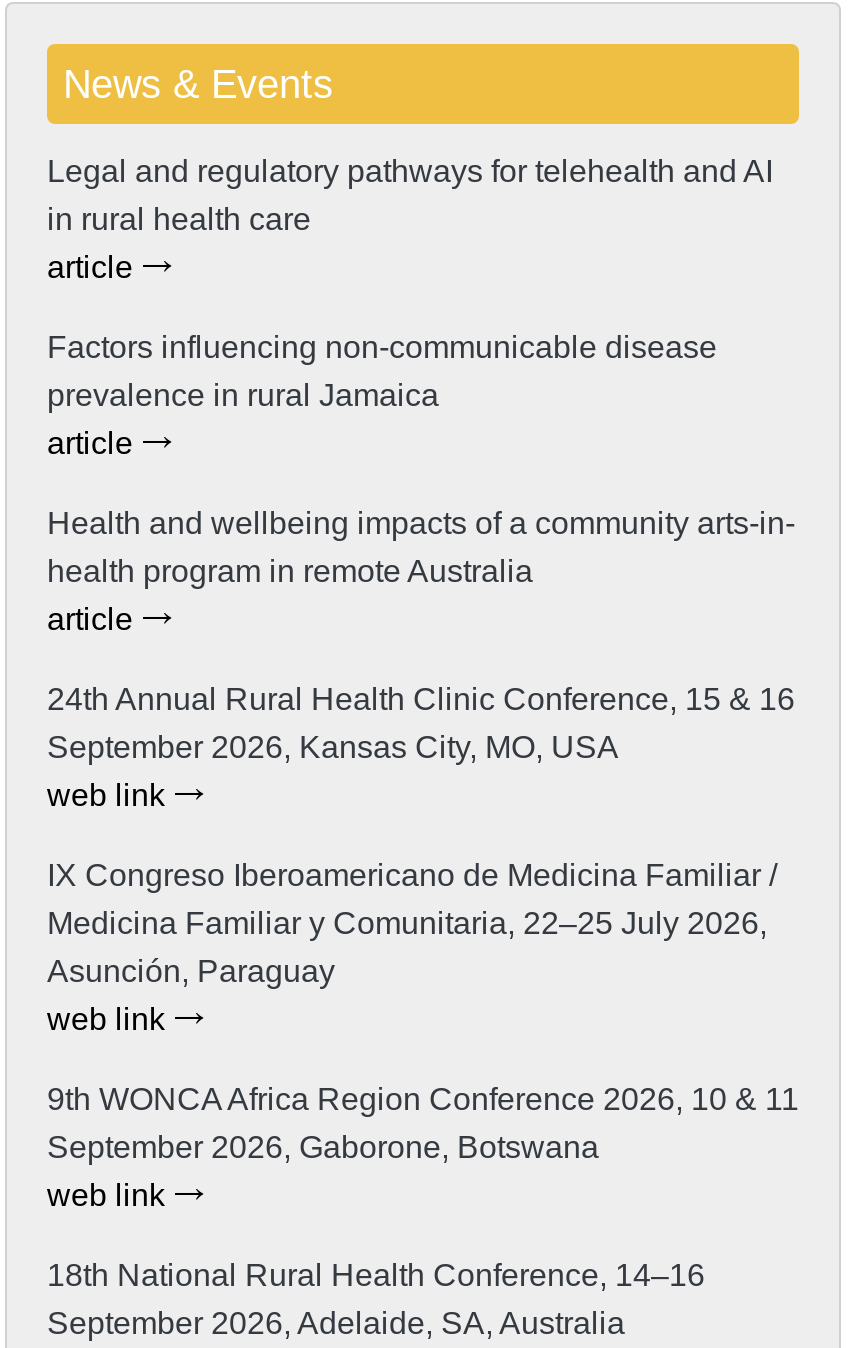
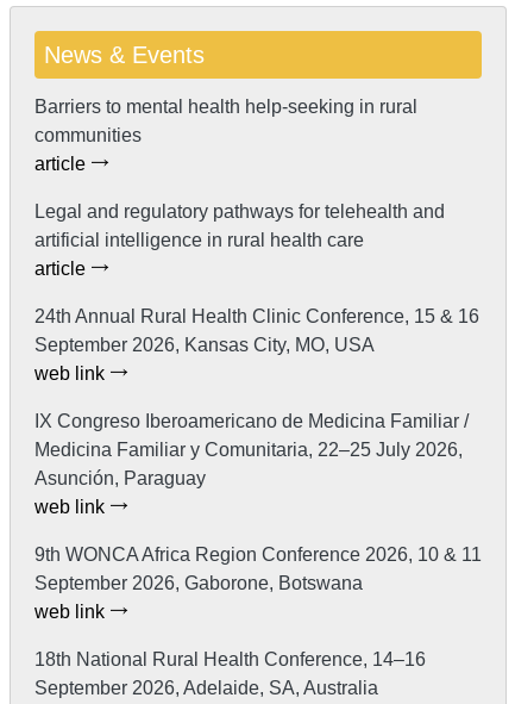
[47,153,773,235] Legal and regulatory pathways for telehealth and AI | in rural health care -> [34,96,417,145] Barriers to mental health help-seeking in rural | communities
[47,329,795,587] Factors influencing non-communicable disease | prevalence in rural Jamaica | article | Health and wellbeing impacts of a community arts-in- | health program in remote Australia -> [34,201,445,250] Legal and regulatory pathways for telehealth and | artificial intelligence in rural health care

